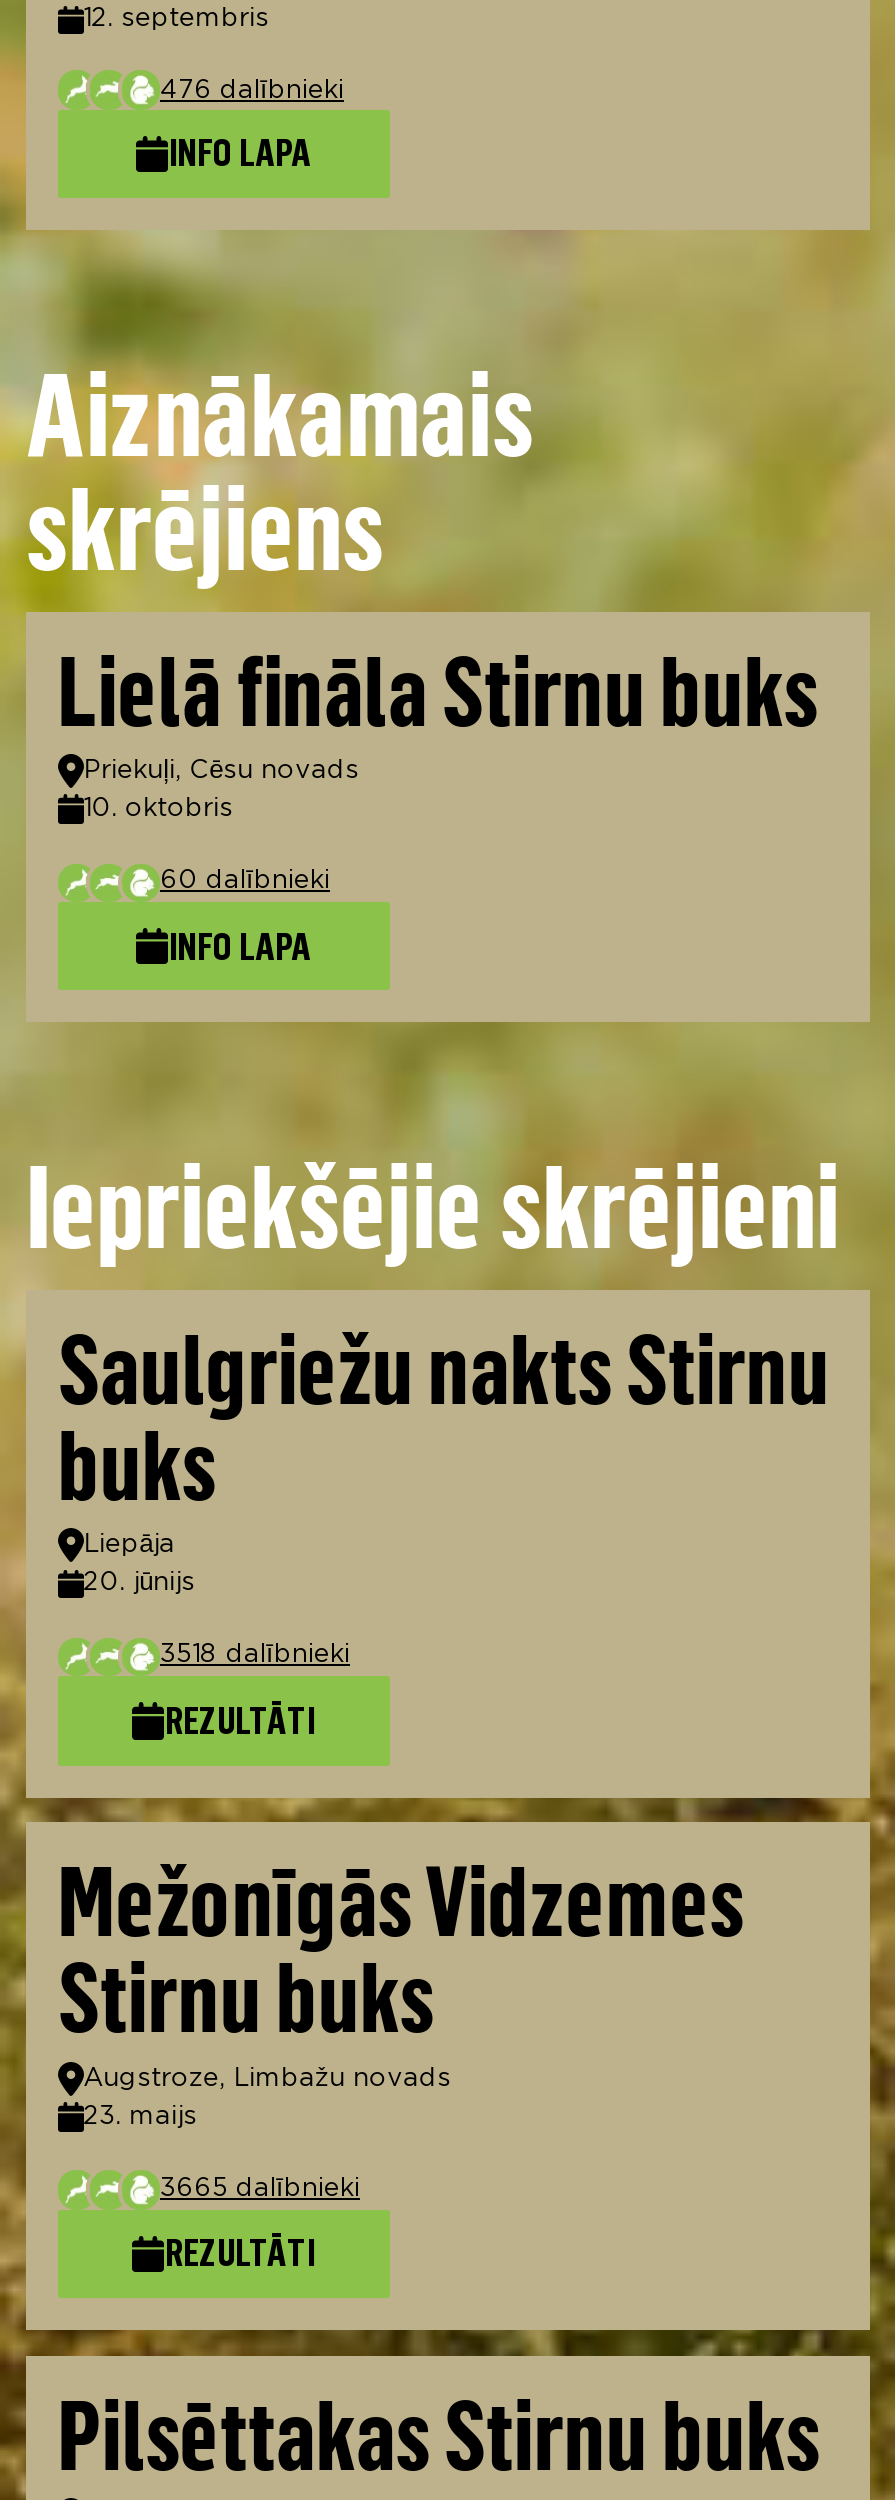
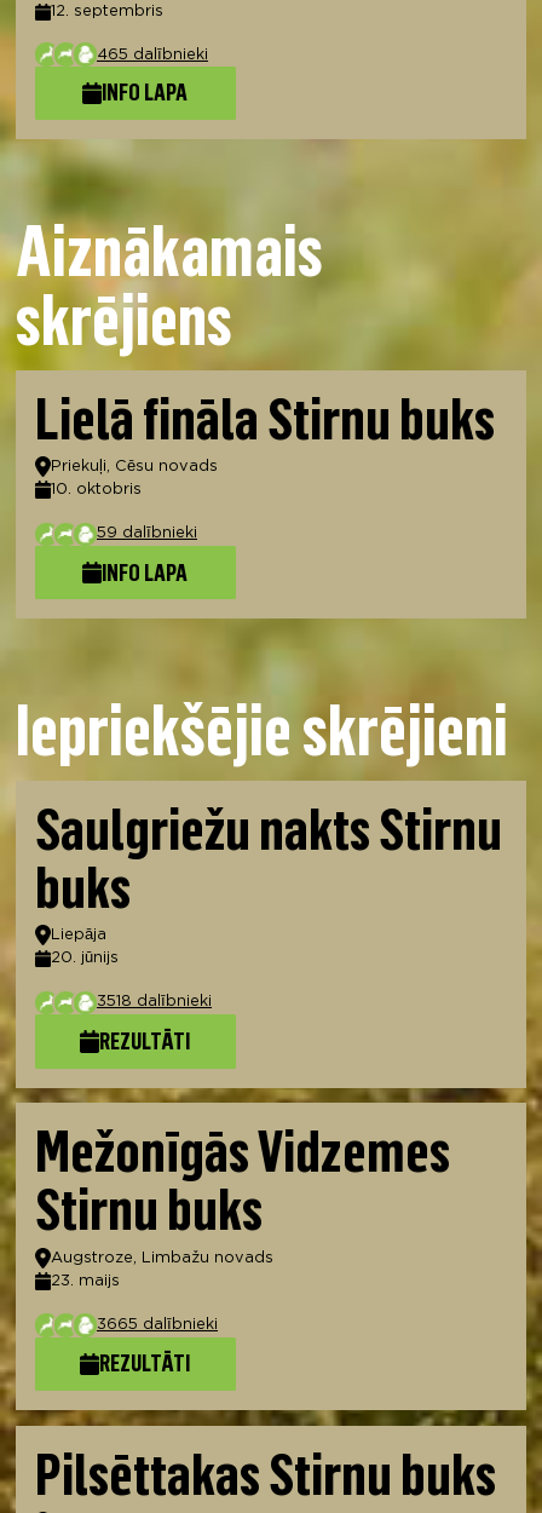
[160,79,344,101] 476 dalībnieki -> [97,48,208,61] 465 dalībnieki
[160,870,330,892] 60 dalībnieki -> [97,527,197,540] 59 dalībnieki

